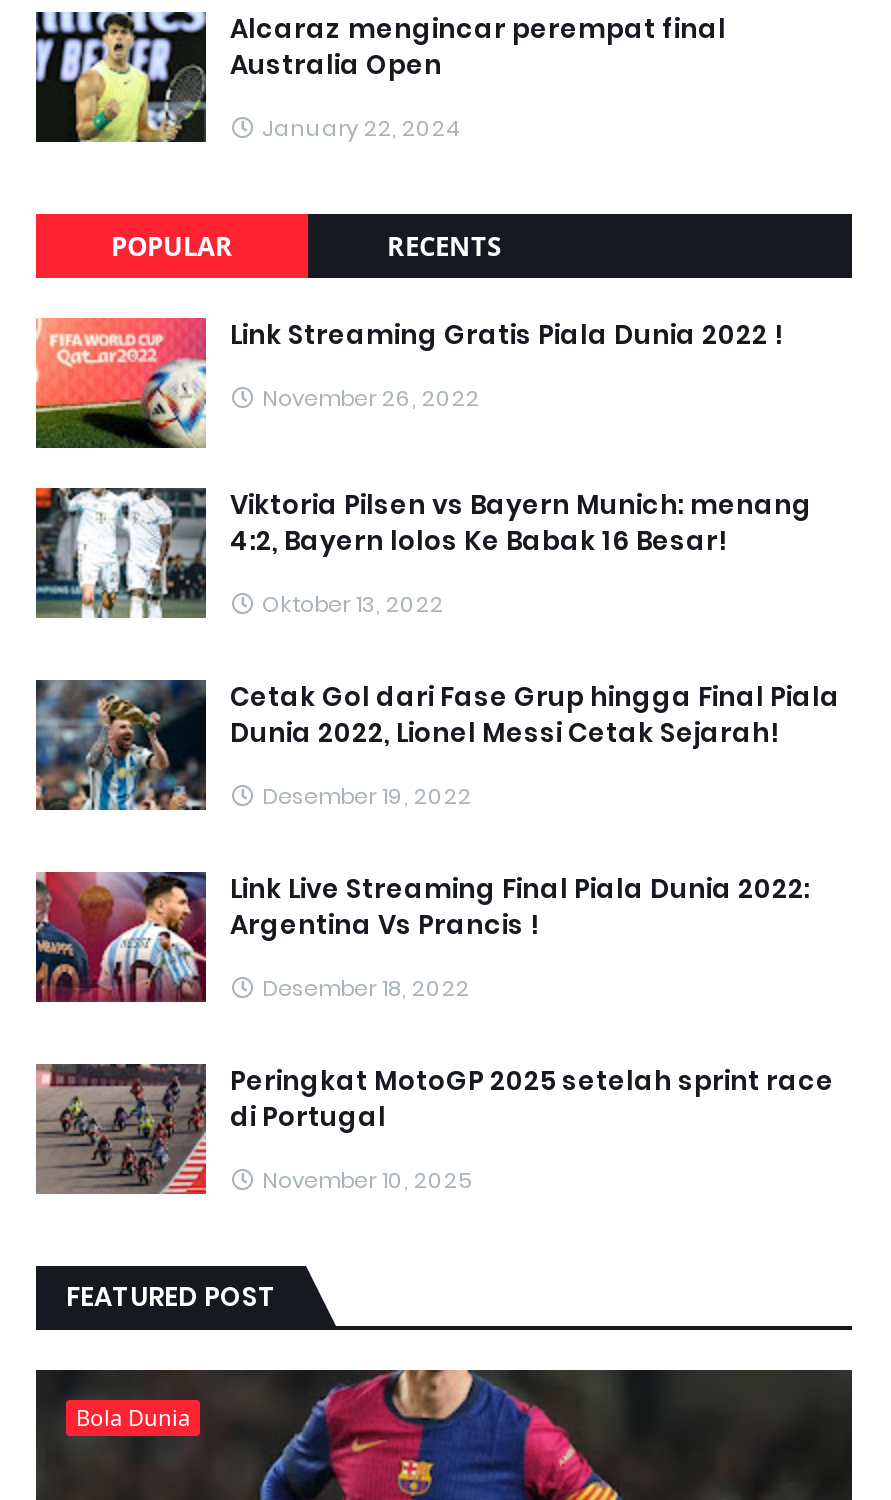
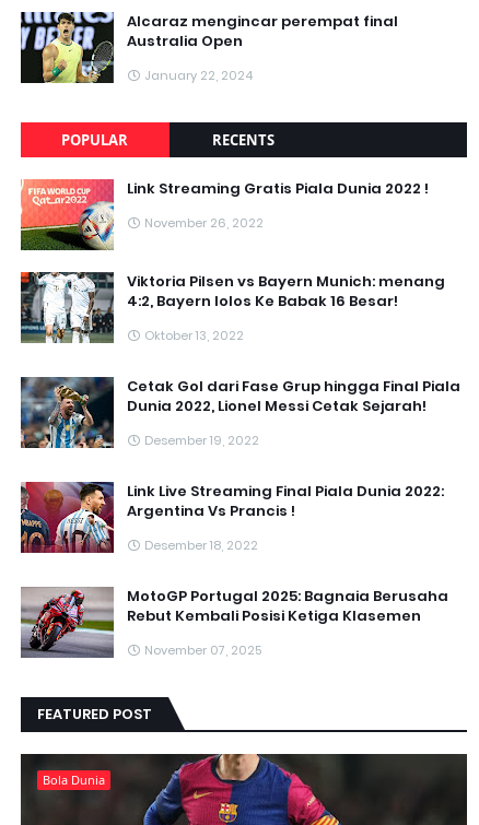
[36,1062,834,1196] [image] | Peringkat MotoGP 2025 setelah sprint race | di Portugal -> [21,586,448,659] [image] | MotoGP Portugal 2025: Bagnaia Berusaha | Rebut Kembali Posisi Ketiga Klasemen
[262,1164,470,1196] November 10, 2025 -> [144,641,261,659] November 07, 2025

